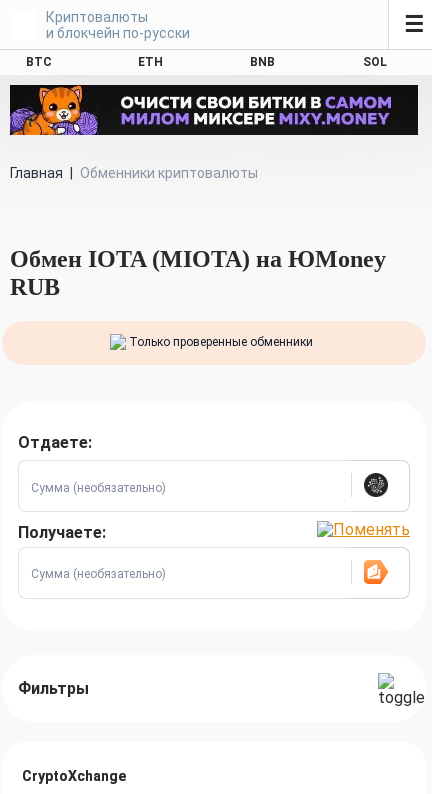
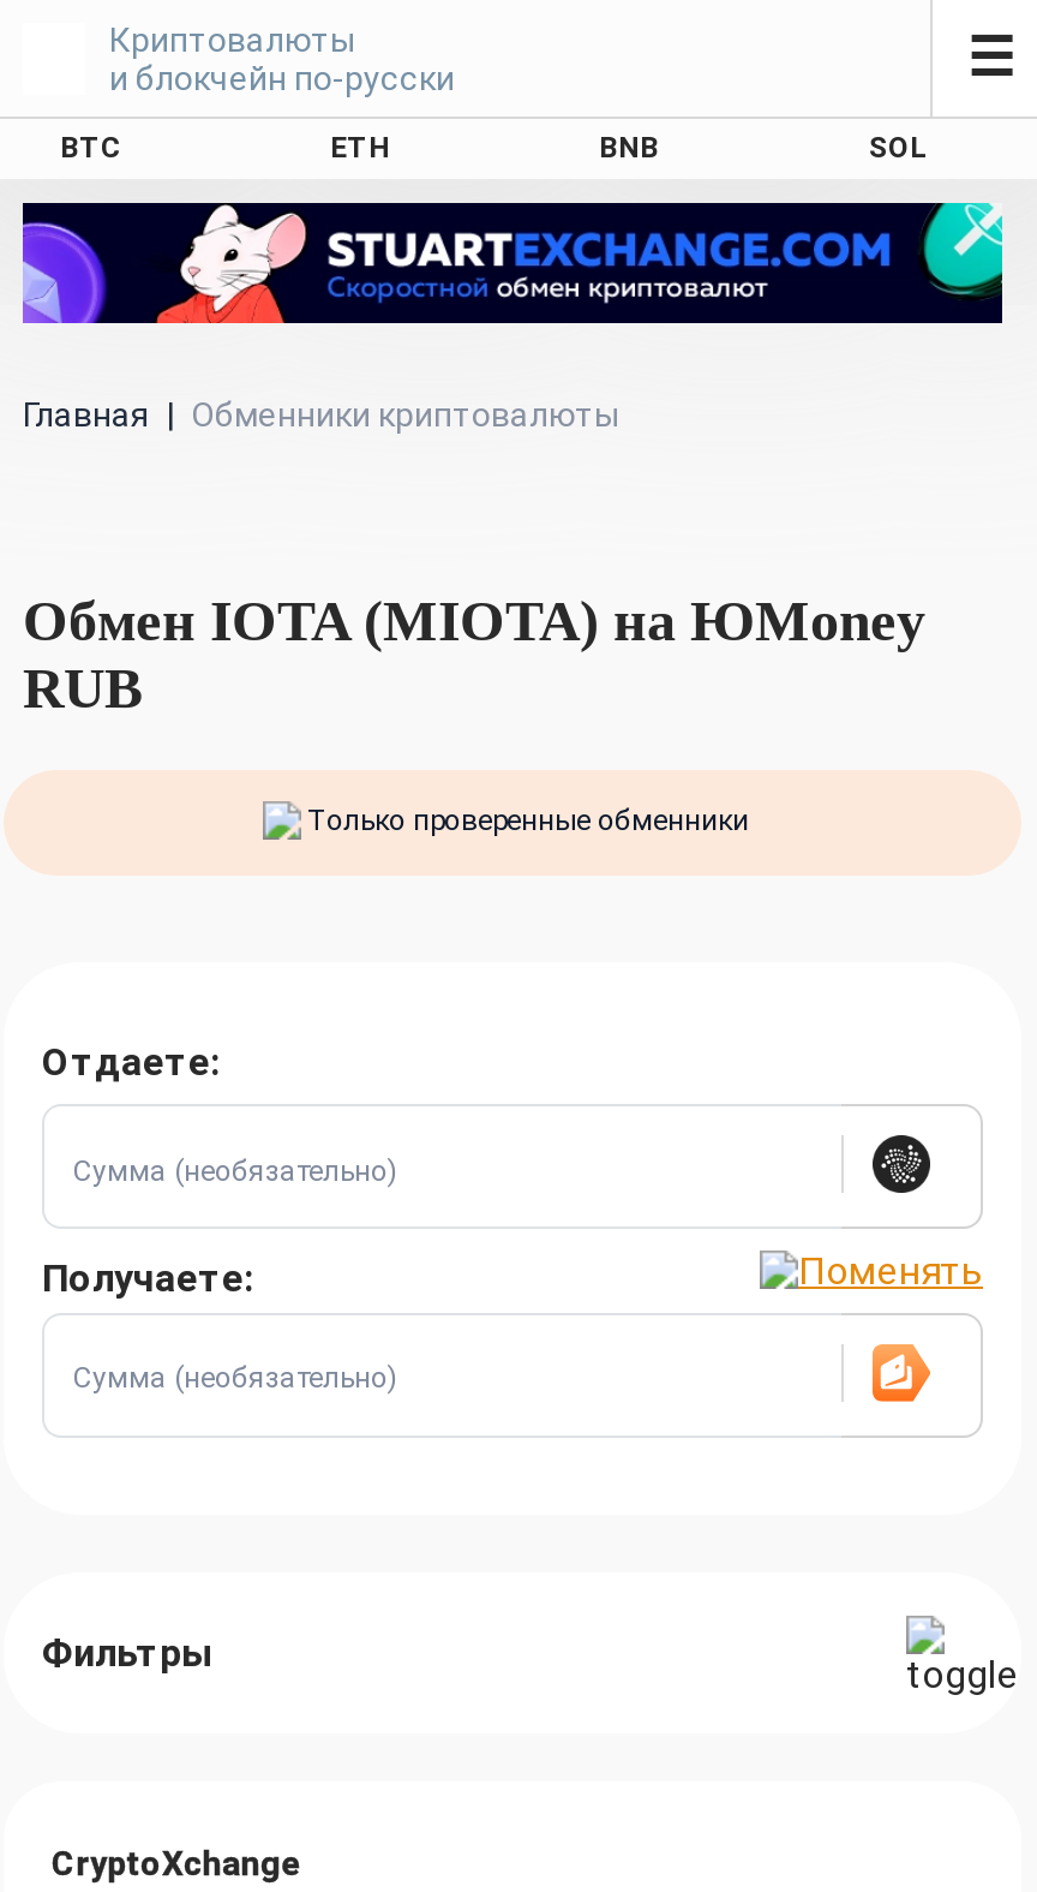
[9,84,419,136] [image] -> [20,201,1005,326] [image]

